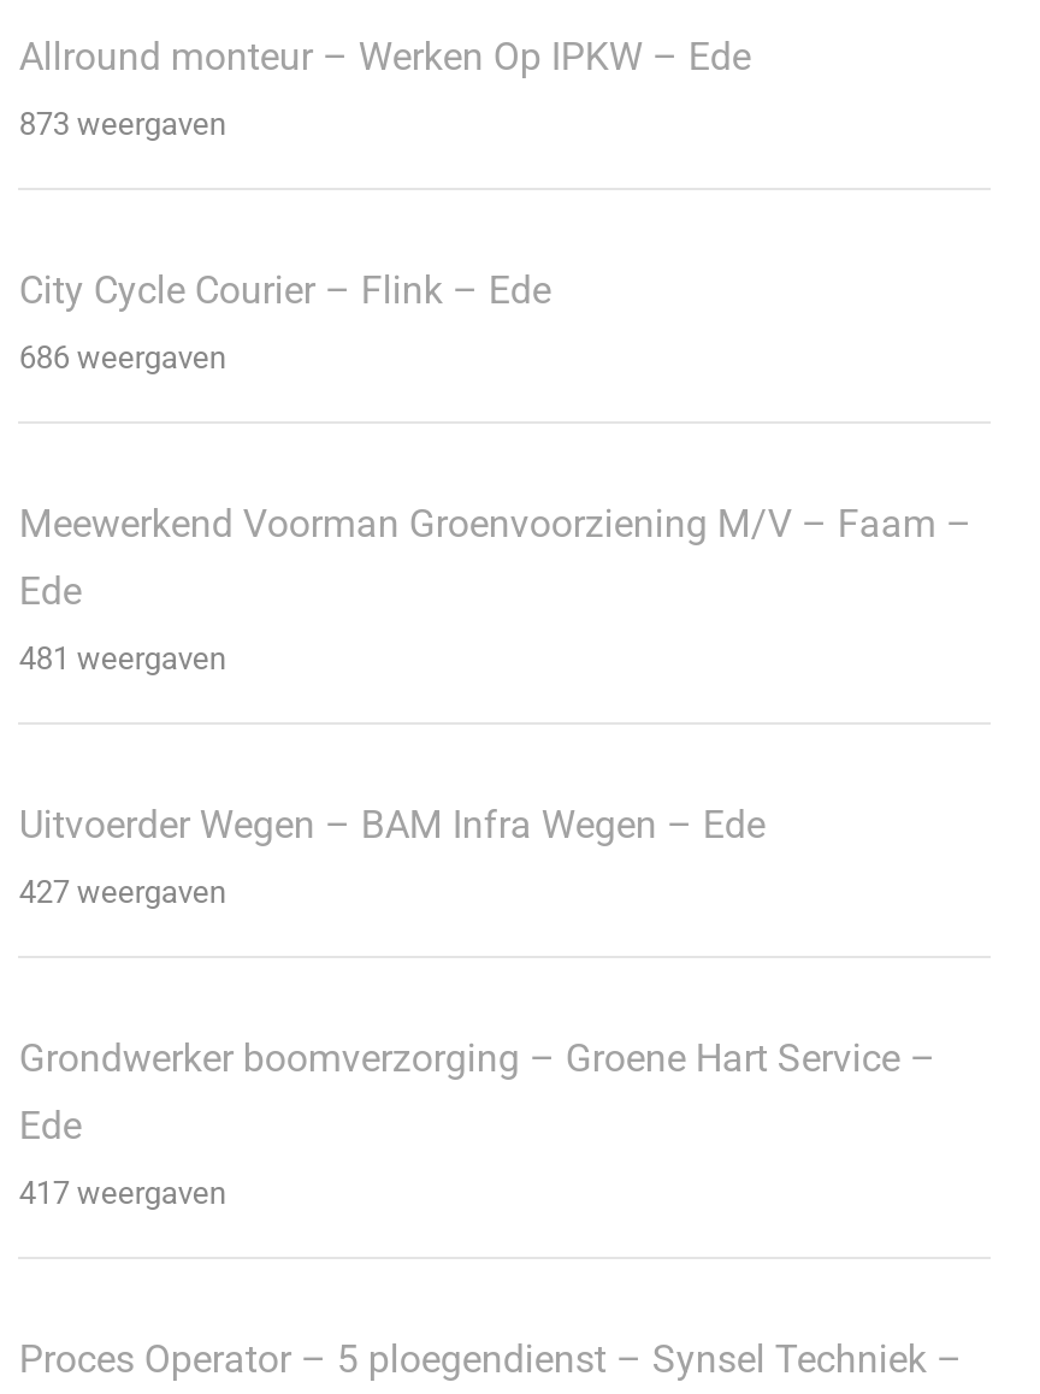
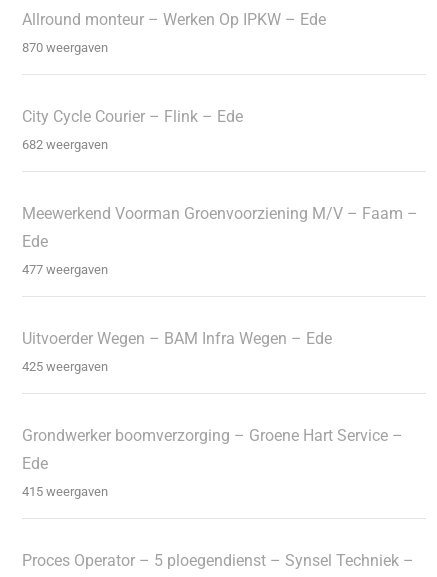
[19,105,226,142] 873 weergaven -> [22,40,108,55] 870 weergaven
[19,339,226,375] 686 weergaven -> [22,137,108,152] 682 weergaven
[19,640,226,676] 481 weergaven -> [22,262,108,277] 477 weergaven
[19,873,226,910] 427 weergaven -> [22,359,108,374] 425 weergaven
[19,1174,226,1211] 417 weergaven -> [22,484,108,499] 415 weergaven

